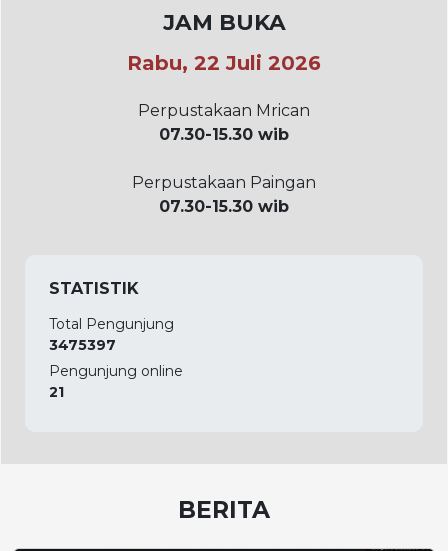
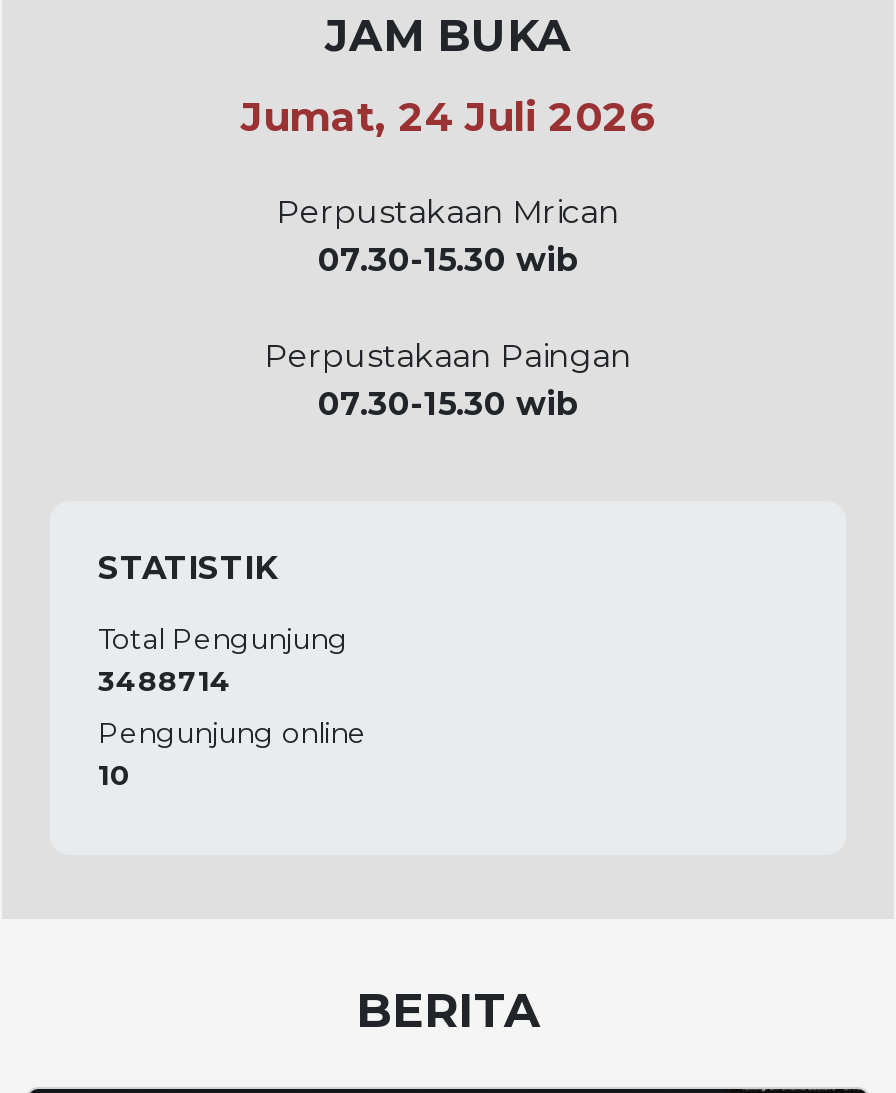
[127,51,321,75] Rabu, 22 Juli 2026 -> [241,94,655,142] Jumat, 24 Juli 2026
[49,336,116,354] 3475397 -> [98,664,232,700] 3488714
[49,383,64,401] 21 -> [98,758,130,794] 10

